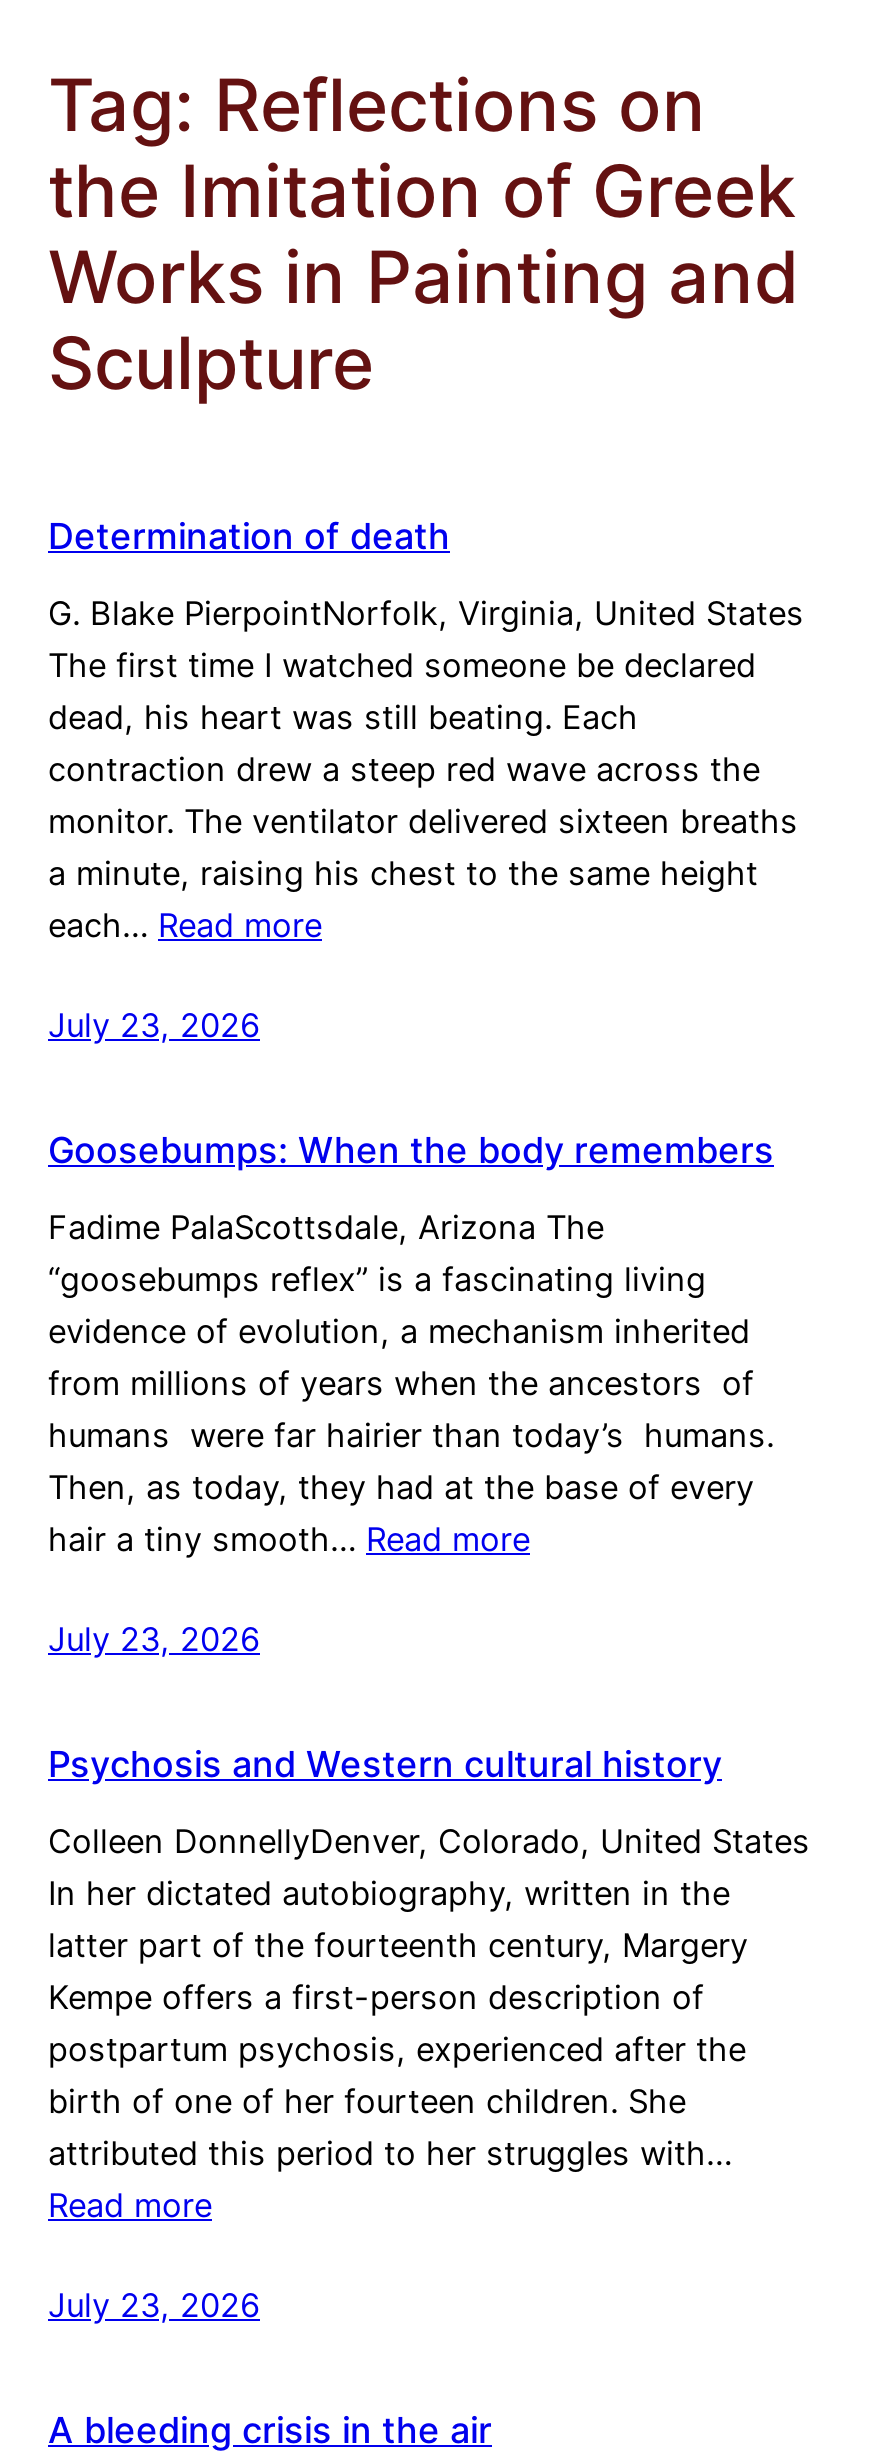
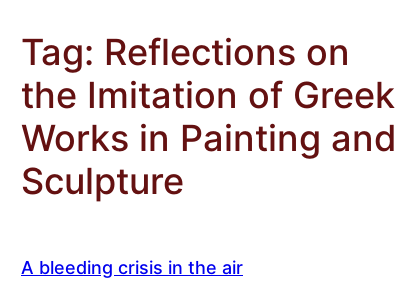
[48,516,810,2325] Determination of death | G. Blake PierpointNorfolk, Virginia, United States | The first time I watched someone be declared | dead, his heart was still beating. Each | contraction drew a steep red wave across the | monitor. The ventilator delivered sixteen breaths | a minute, raising his chest to the same height | each… Read more | July 23, 2026 | Goosebumps: When the body remembers | Fadime PalaScottsdale, Arizona The | “goosebumps reflex” is a fascinating living | evidence of evolution, a mechanism inherited | from millions of years when the ancestors of | humans were far hairier than today’s humans. | Then, as today, they had at the base of every | hair a tiny smooth… Read more | July 23, 2026 | Psychosis and Western cultural history | Colleen DonnellyDenver, Colorado, United States | In her dictated autobiography, written in the | latter part of the fourteenth century, Margery | Kempe offers a first-person description of | postpartum psychosis, experienced after the | birth of one of her fourteen children. She | attributed this period to her struggles with… | Read more | July 23, 2026 -> none

